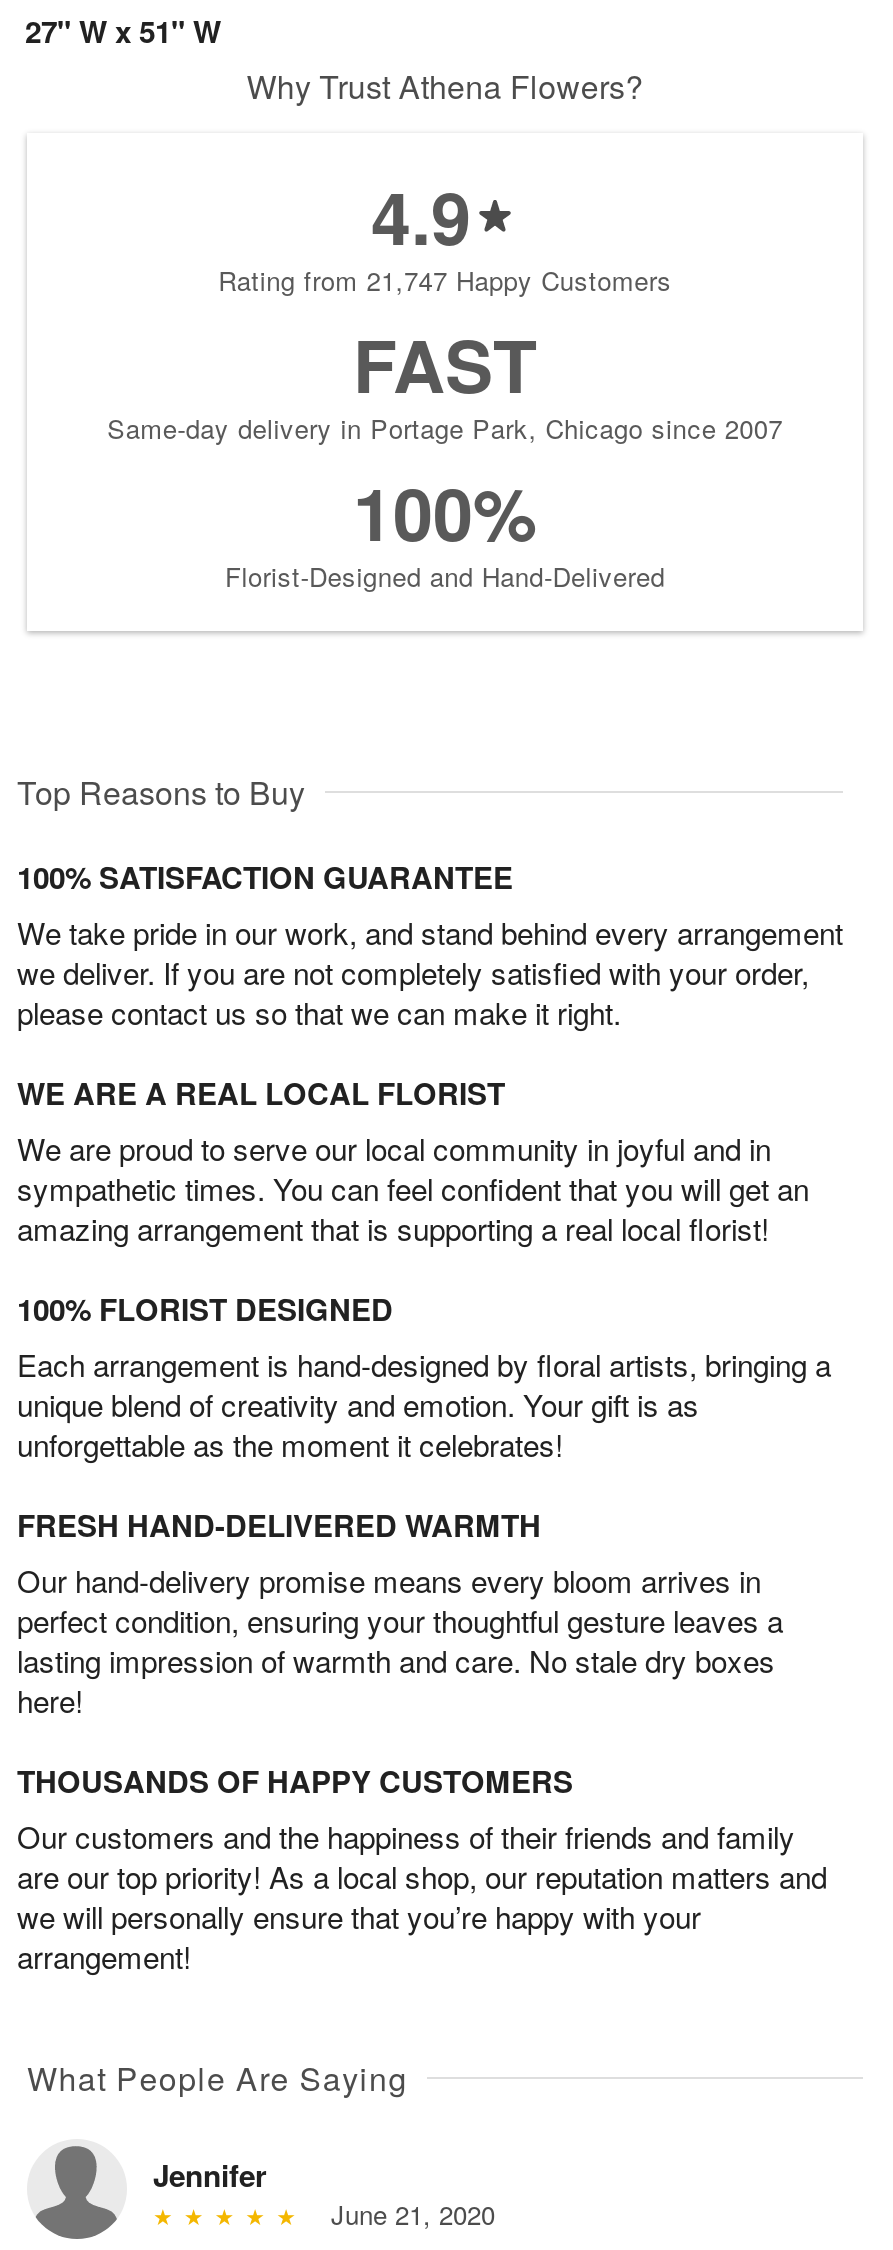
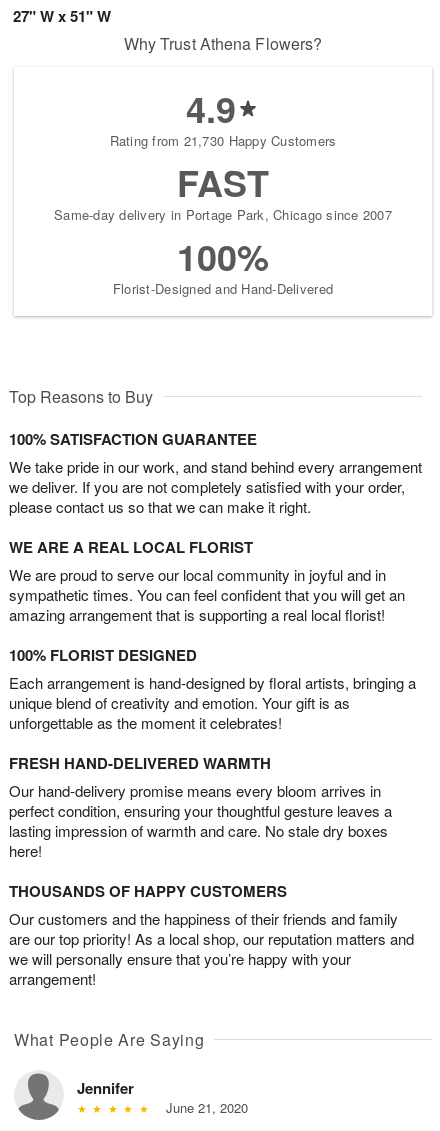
[218,262,672,300] Rating from 21,747 Happy Customers -> [110,131,336,150] Rating from 21,730 Happy Customers

